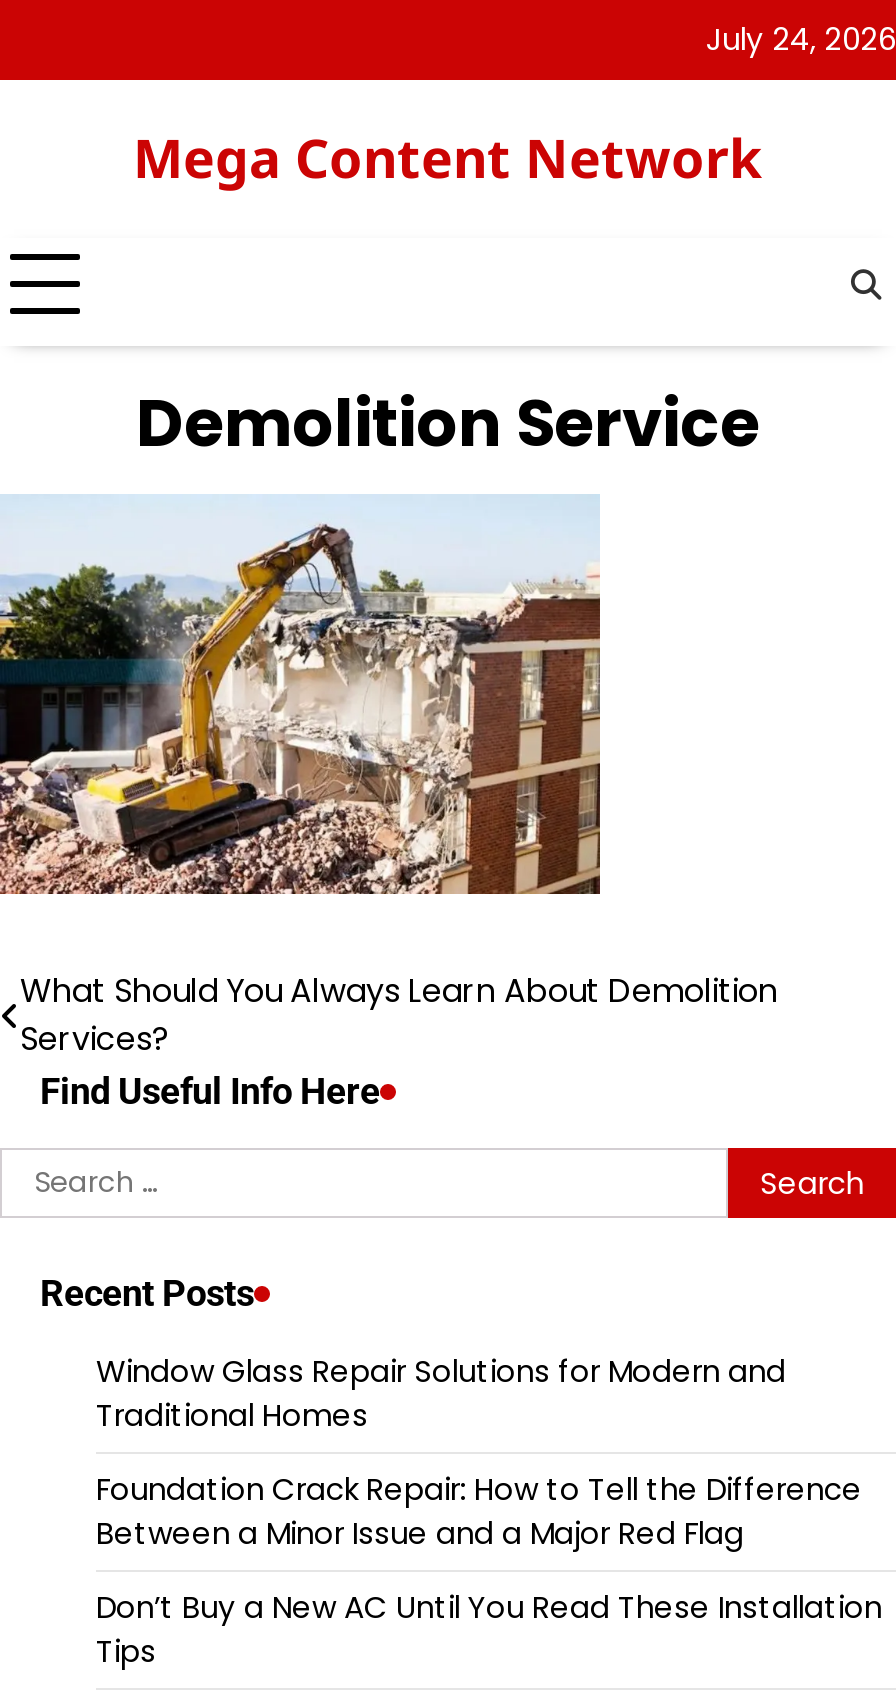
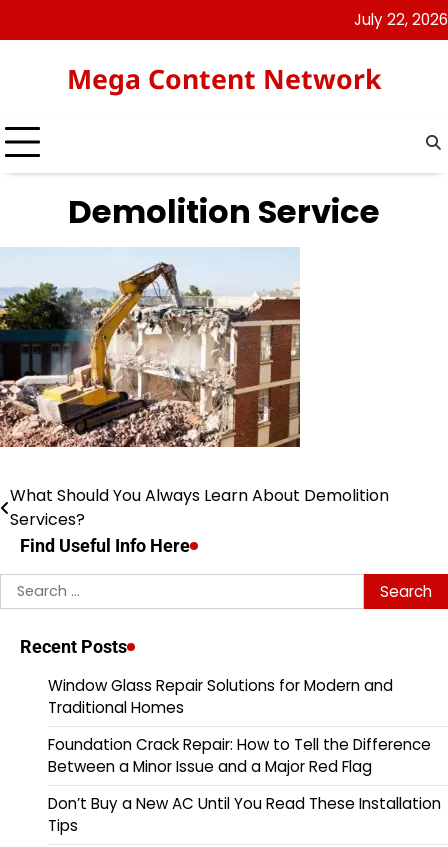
[706,18,896,60] July 24, 2026 -> [354,9,448,30] July 22, 2026

